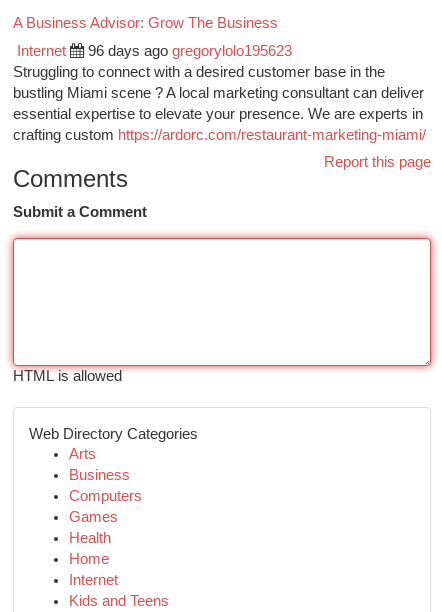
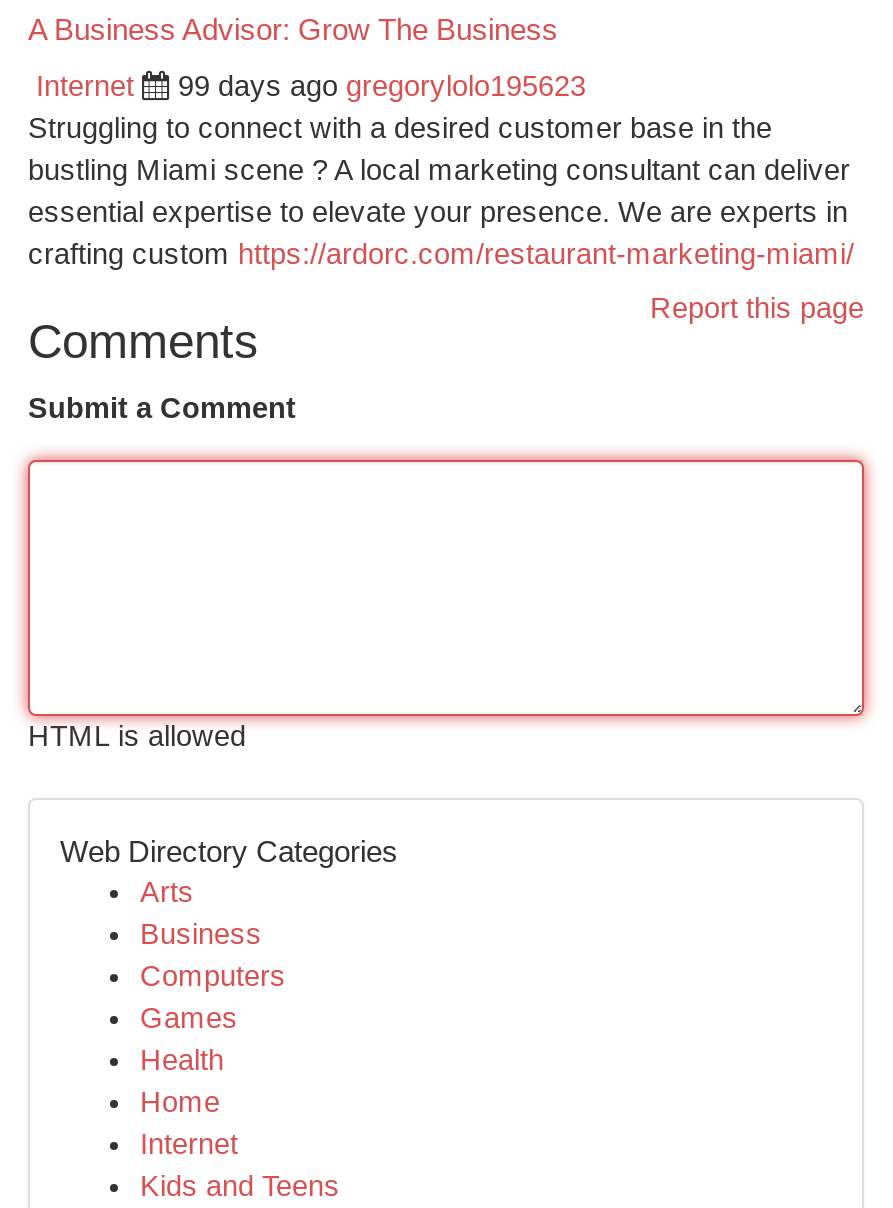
[88,43,292,59] 96 days ago gregorylolo195623 -> [178,70,586,102] 99 days ago gregorylolo195623

